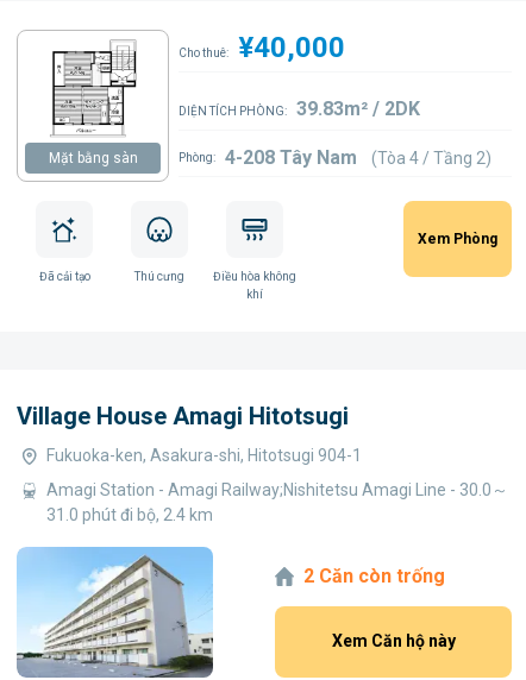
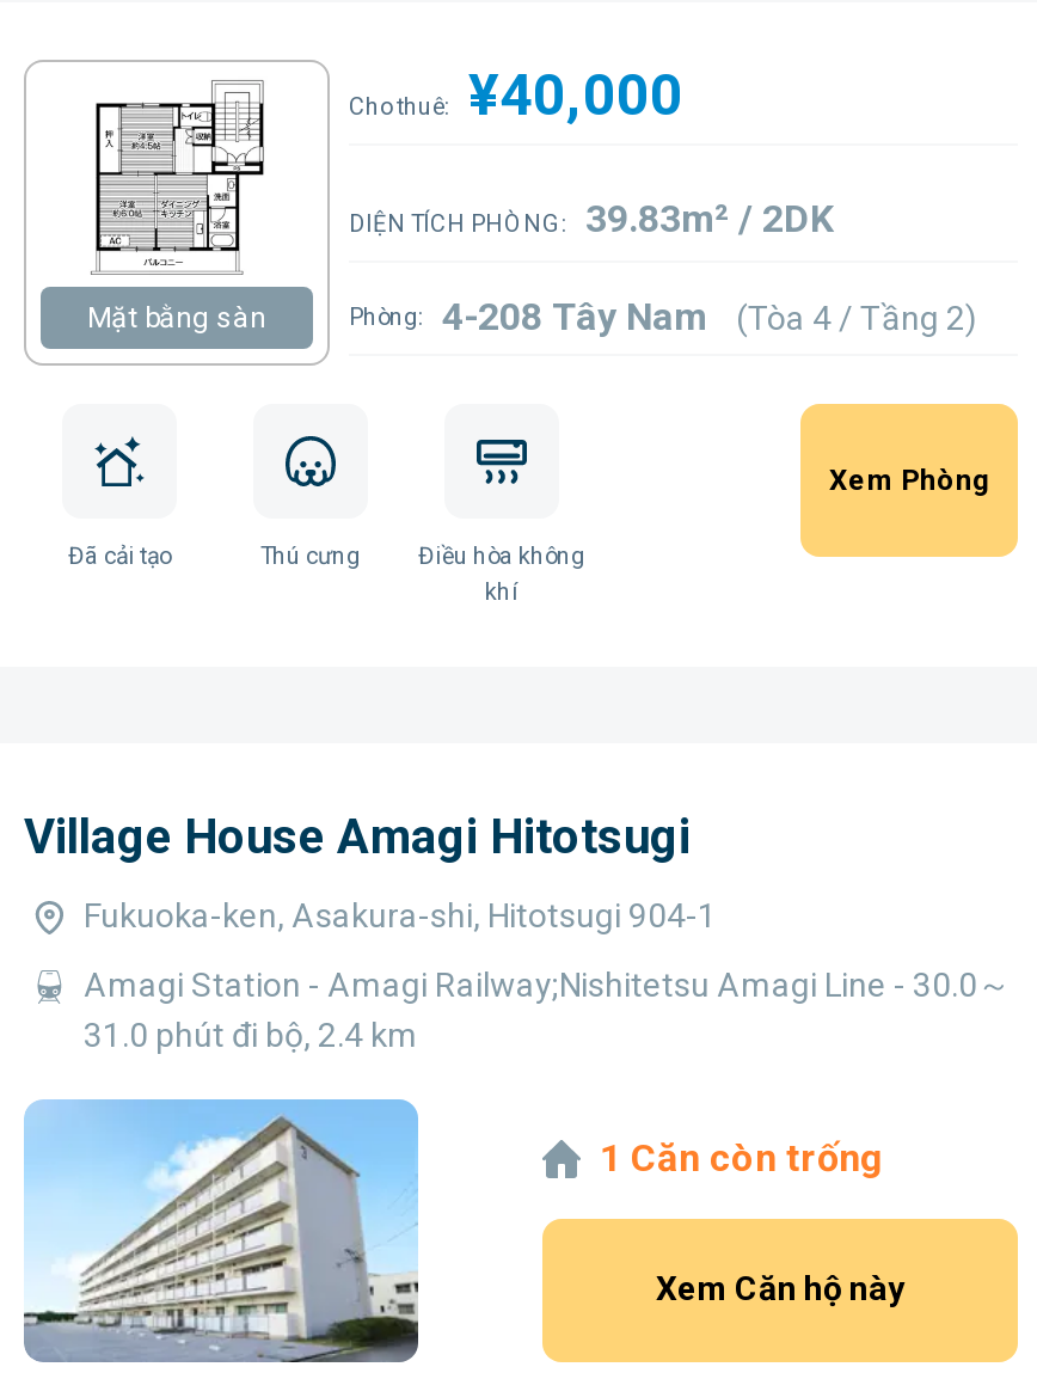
[303,565,445,588] 2 Căn còn trống -> [600,1136,884,1182] 1 Căn còn trống

